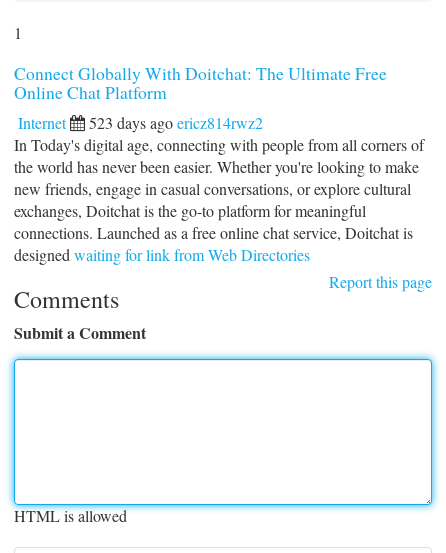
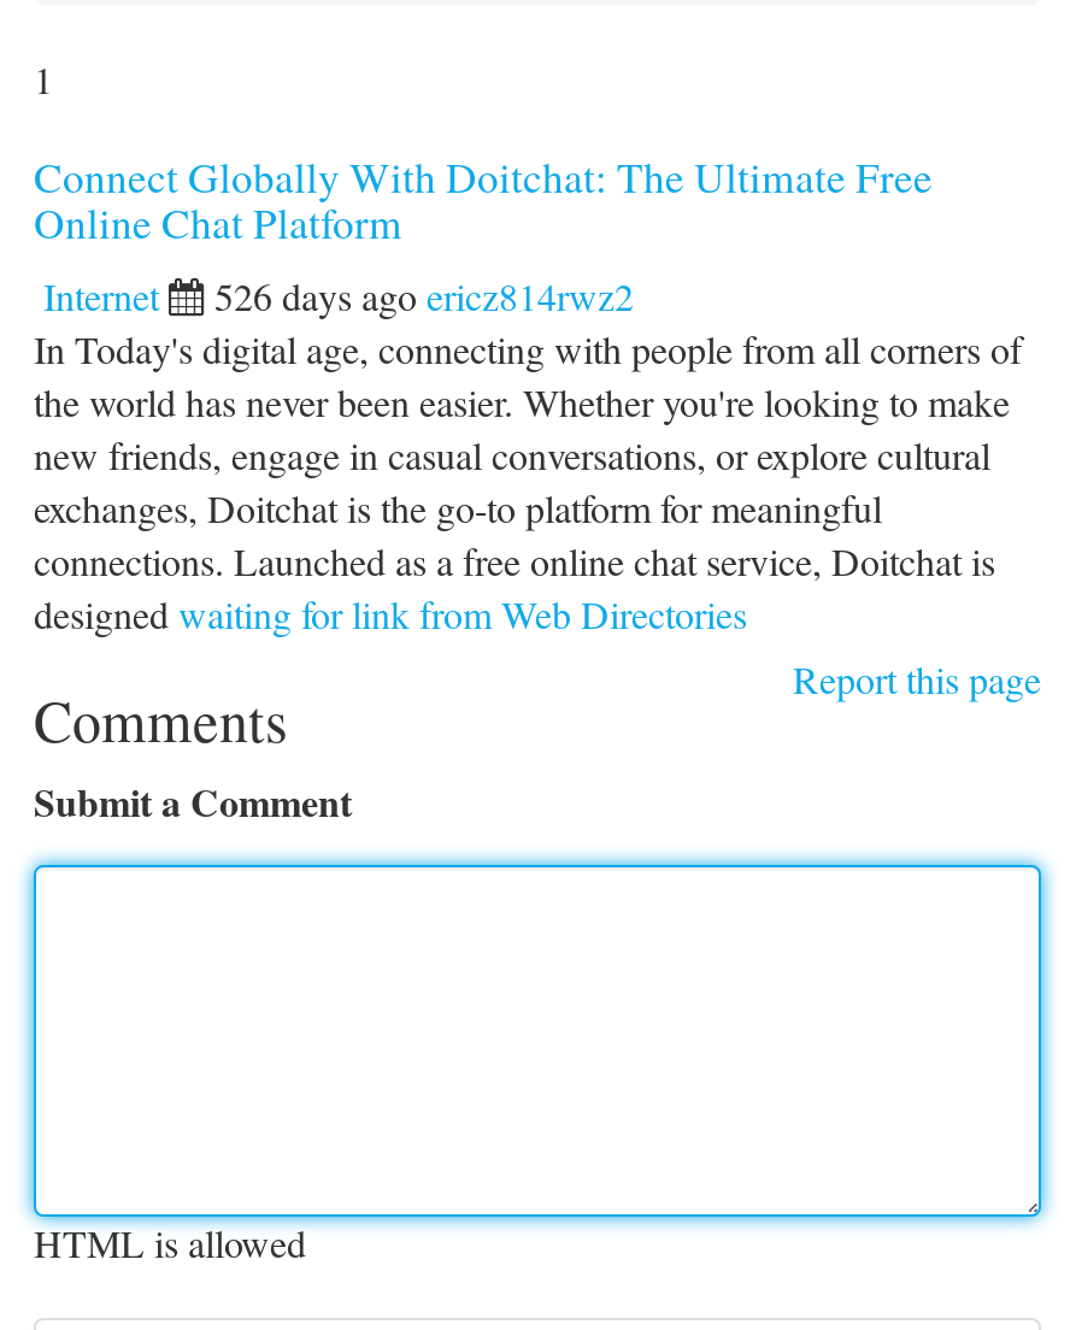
[89,112,263,133] 523 days ago ericz814rwz2 -> [214,270,634,320] 526 days ago ericz814rwz2

